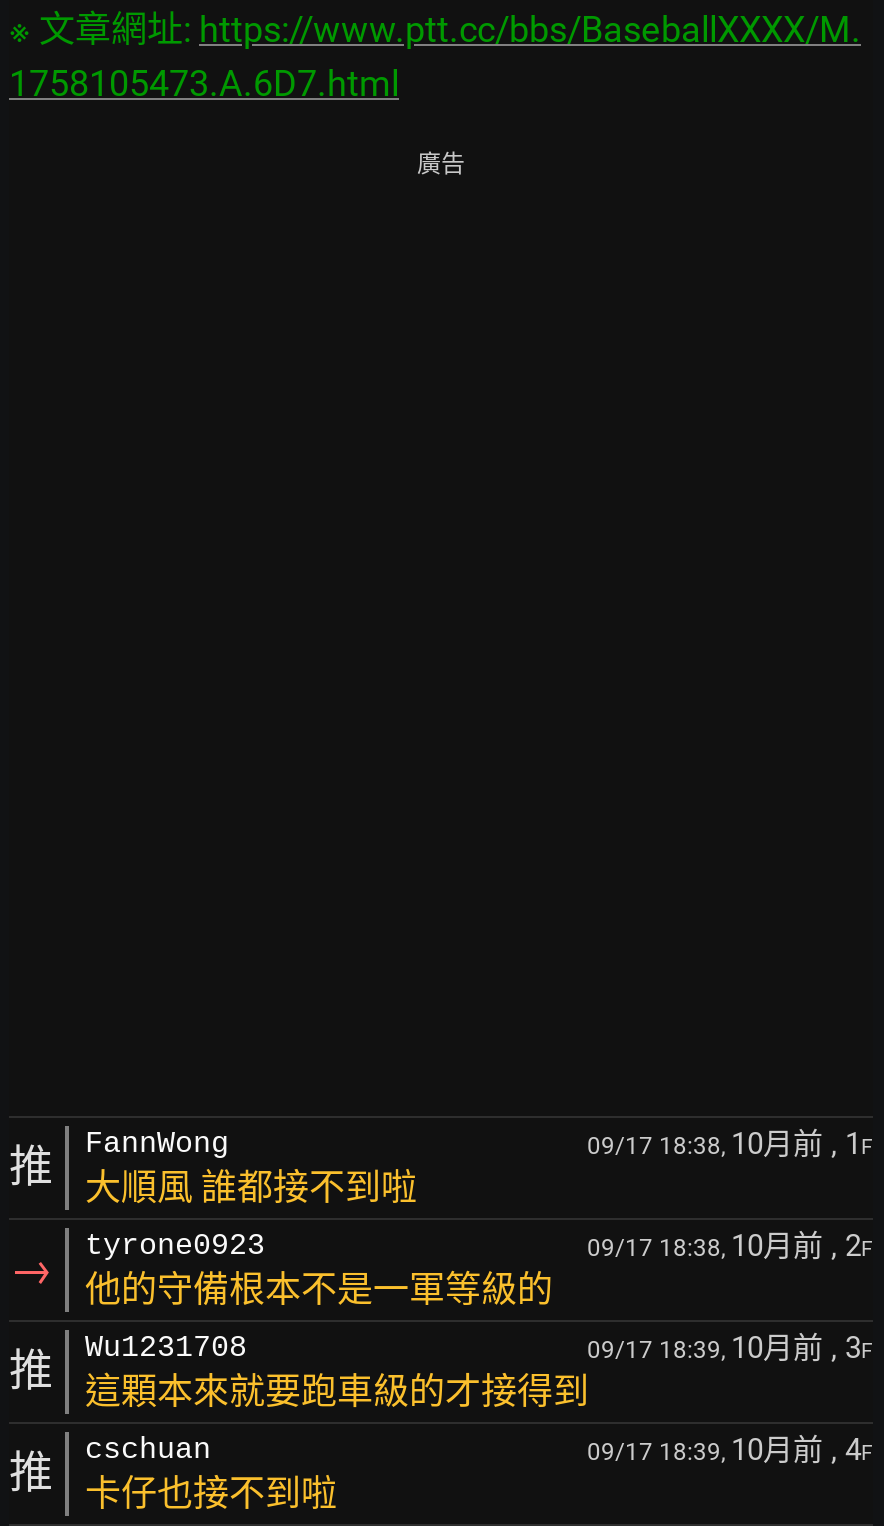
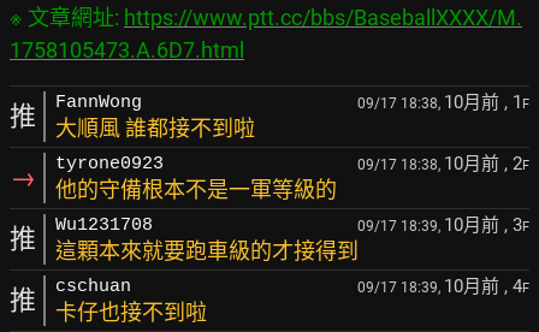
[417,150,465,178] 廣告 -> none

